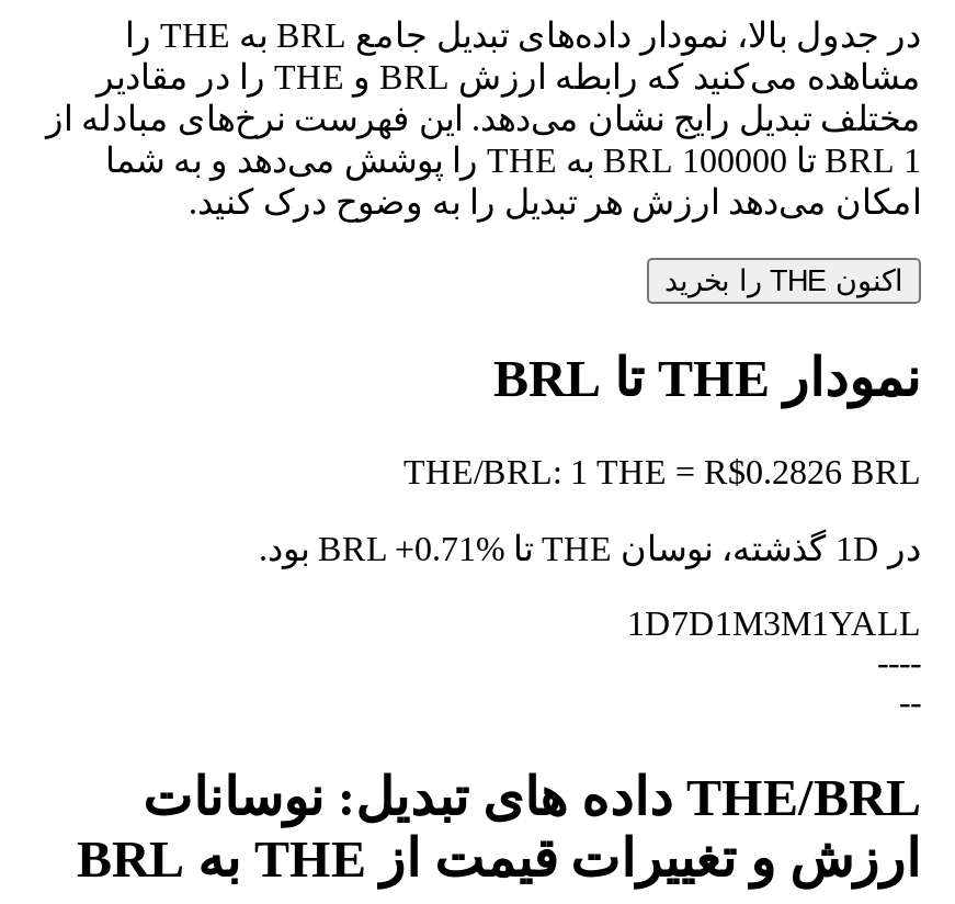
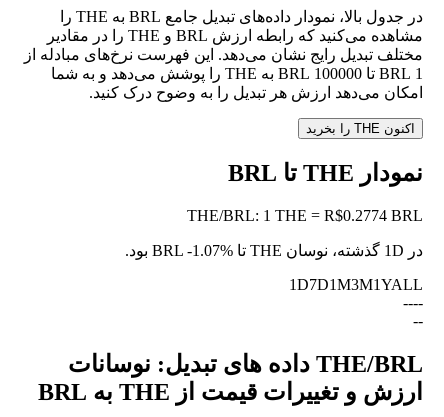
[403,454,921,491] THE/BRL: 1 THE = R$0.2826 BRL -> [187,207,423,224] THE/BRL: 1 THE = R$0.2774 BRL
[395,531,504,568] +0.71% -> [187,242,233,259] -1.07%

